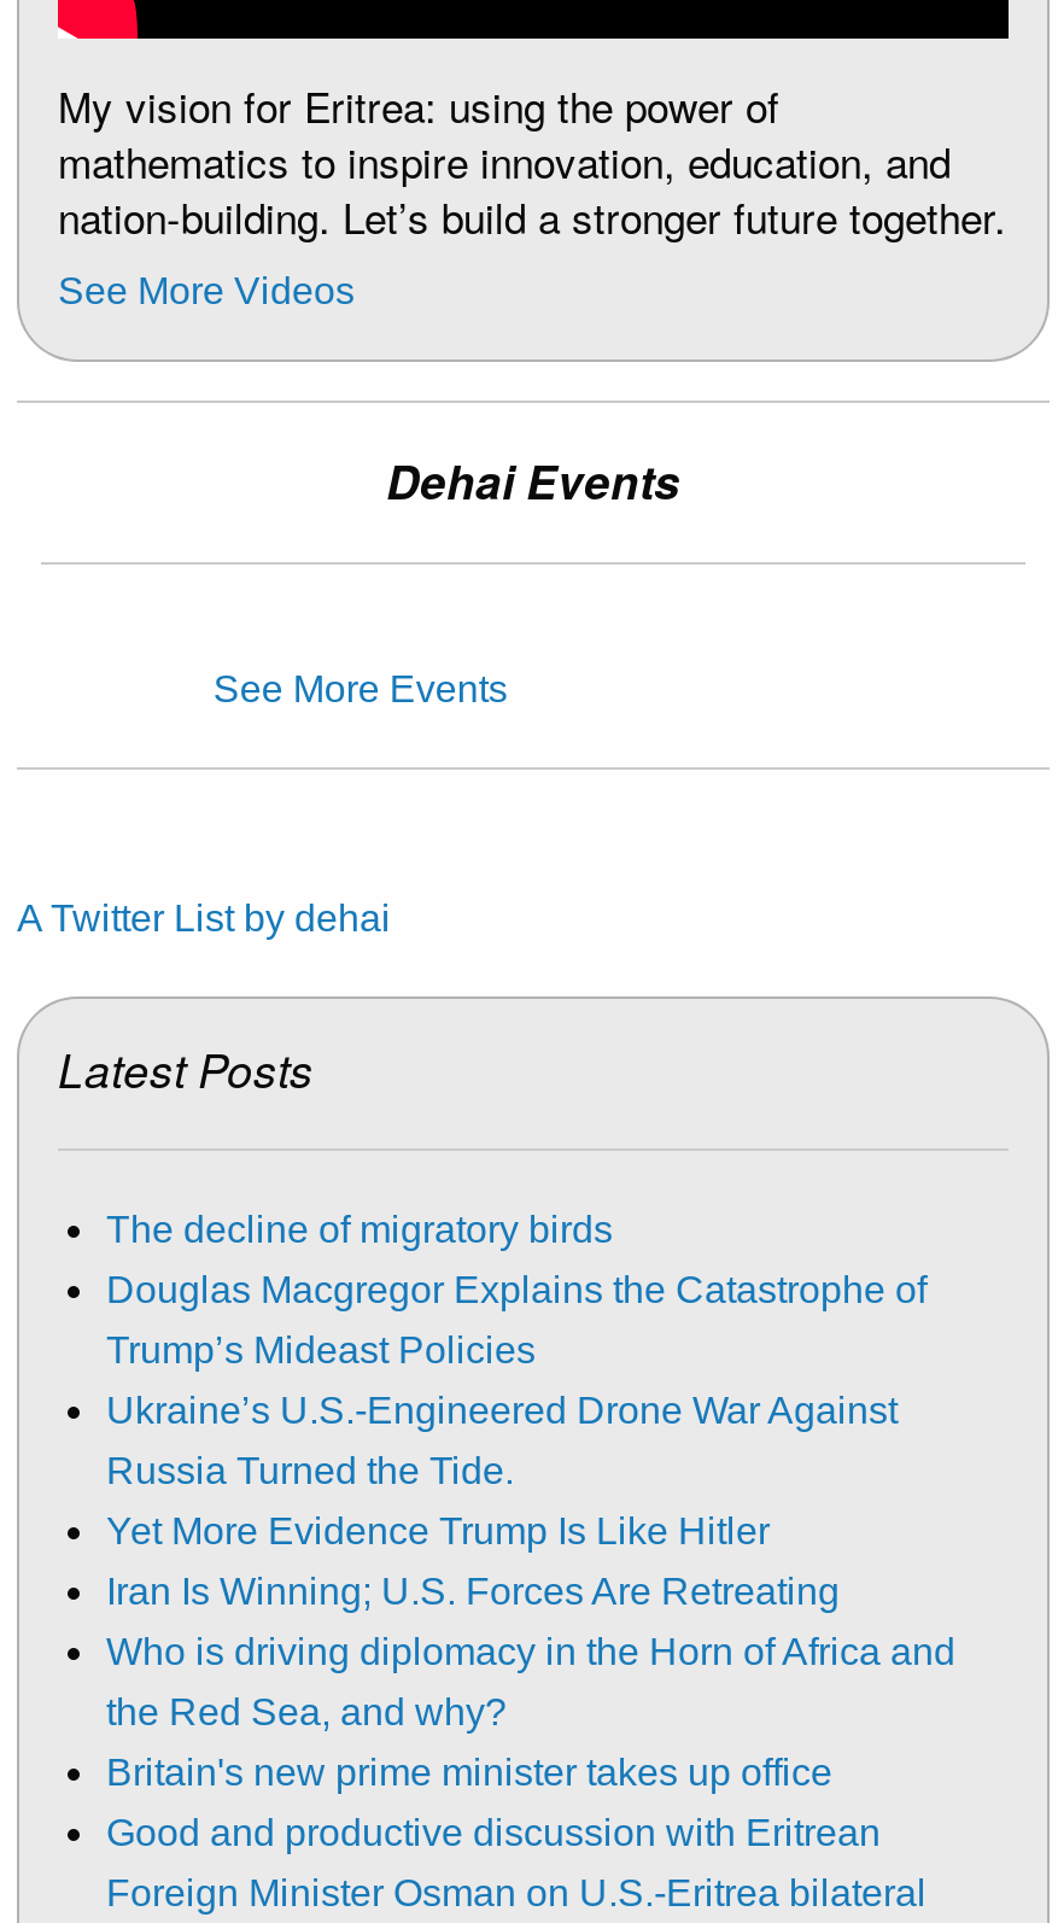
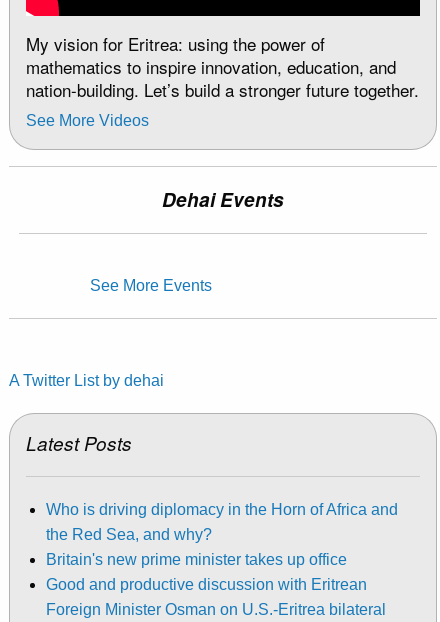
[106,1209,927,1612] The decline of migratory birds | Douglas Macgregor Explains the Catastrophe of | Trump’s Mideast Policies | Ukraine’s U.S.-Engineered Drone War Against | Russia Turned the Tide. | Yet More Evidence Trump Is Like Hitler | Iran Is Winning; U.S. Forces Are Retreating -> none

